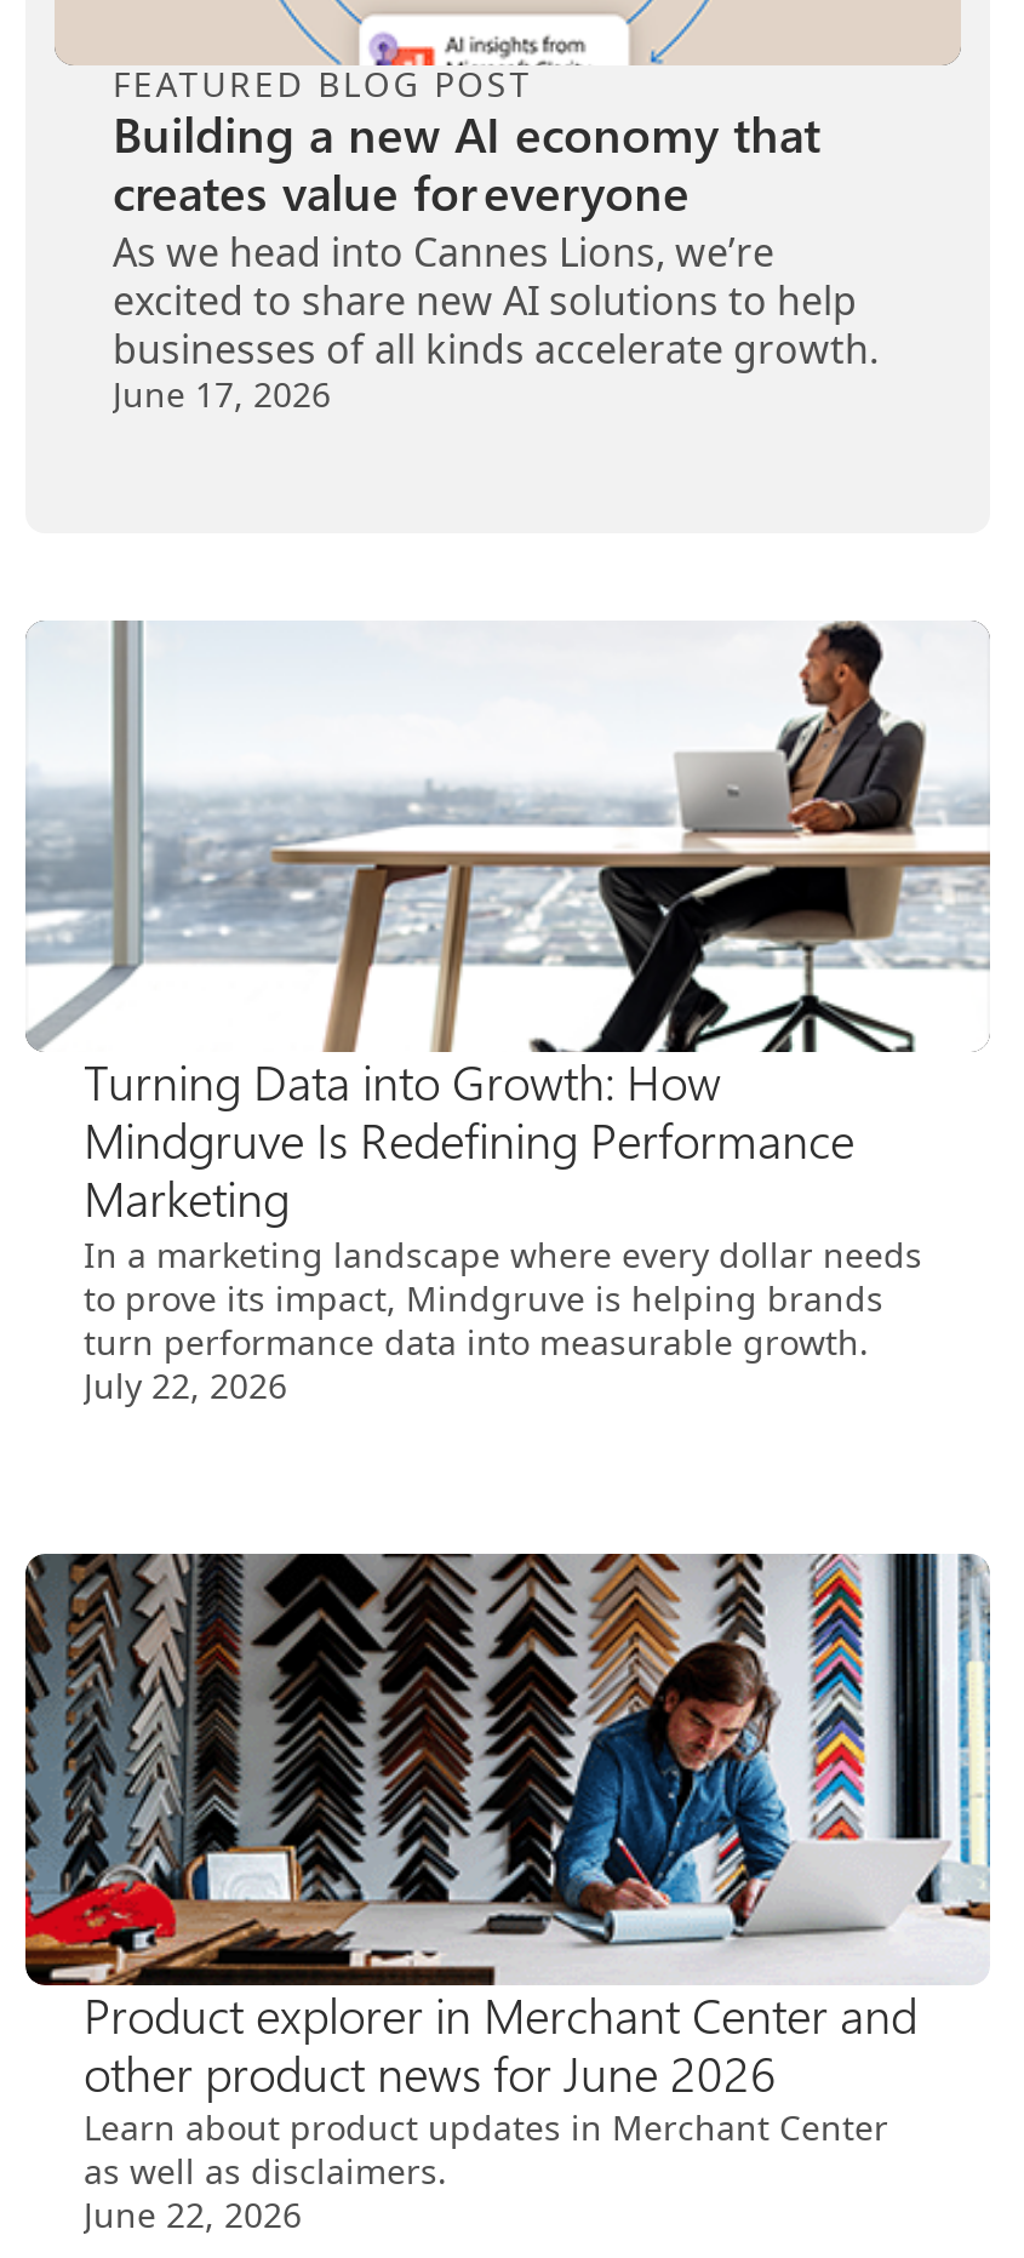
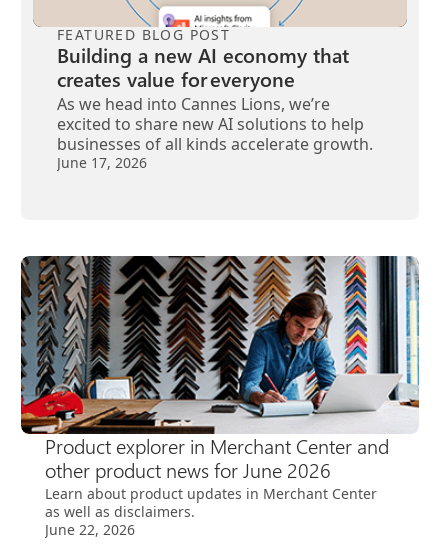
[25,621,992,1407] [image] | Turning Data into Growth: How | Mindgruve Is Redefining Performance | Marketing | In a marketing landscape where every dollar needs | to prove its impact, Mindgruve is helping brands | turn performance data into measurable growth. | July 22, 2026 -> none

